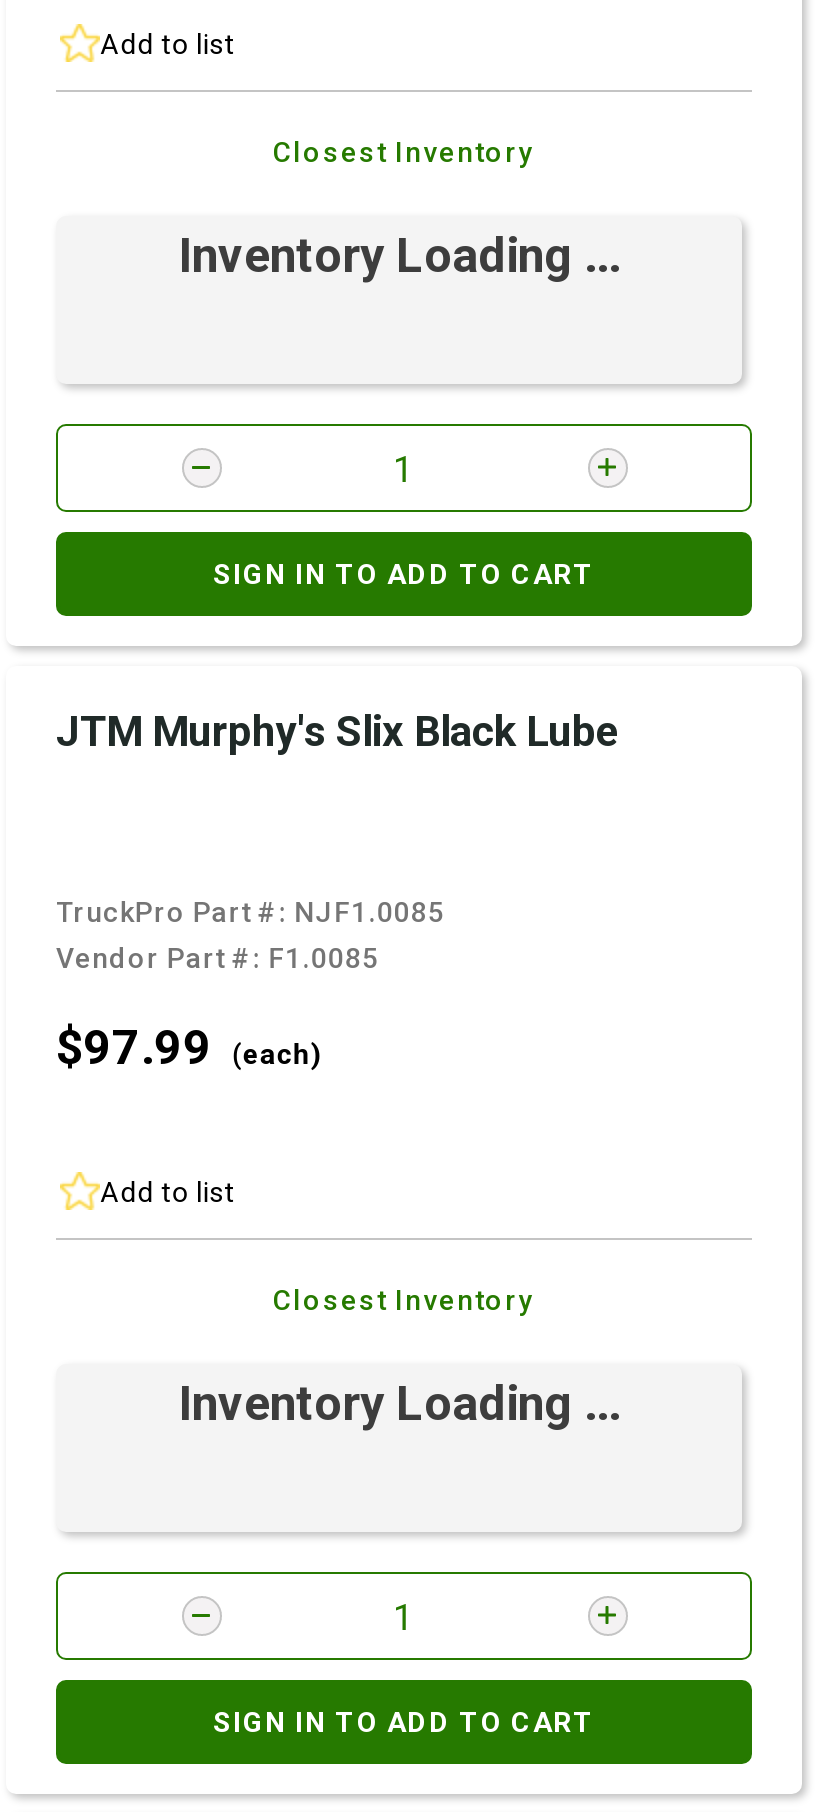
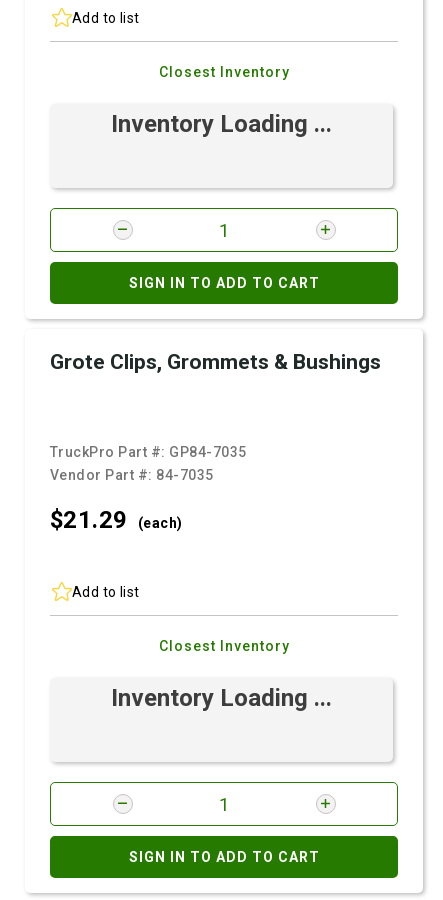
[56,708,620,756] JTM Murphy's Slix Black Lube -> [50,350,381,374] Grote Clips, Grommets & Bushings
[56,896,445,974] TruckPro Part #: NJF1.0085 | Vendor Part #: F1.0085 -> [50,444,246,483] TruckPro Part #: GP84-7035 | Vendor Part #: 84-7035
[56,1020,322,1076] $97.99 (each) -> [50,506,183,534] $21.29 (each)

